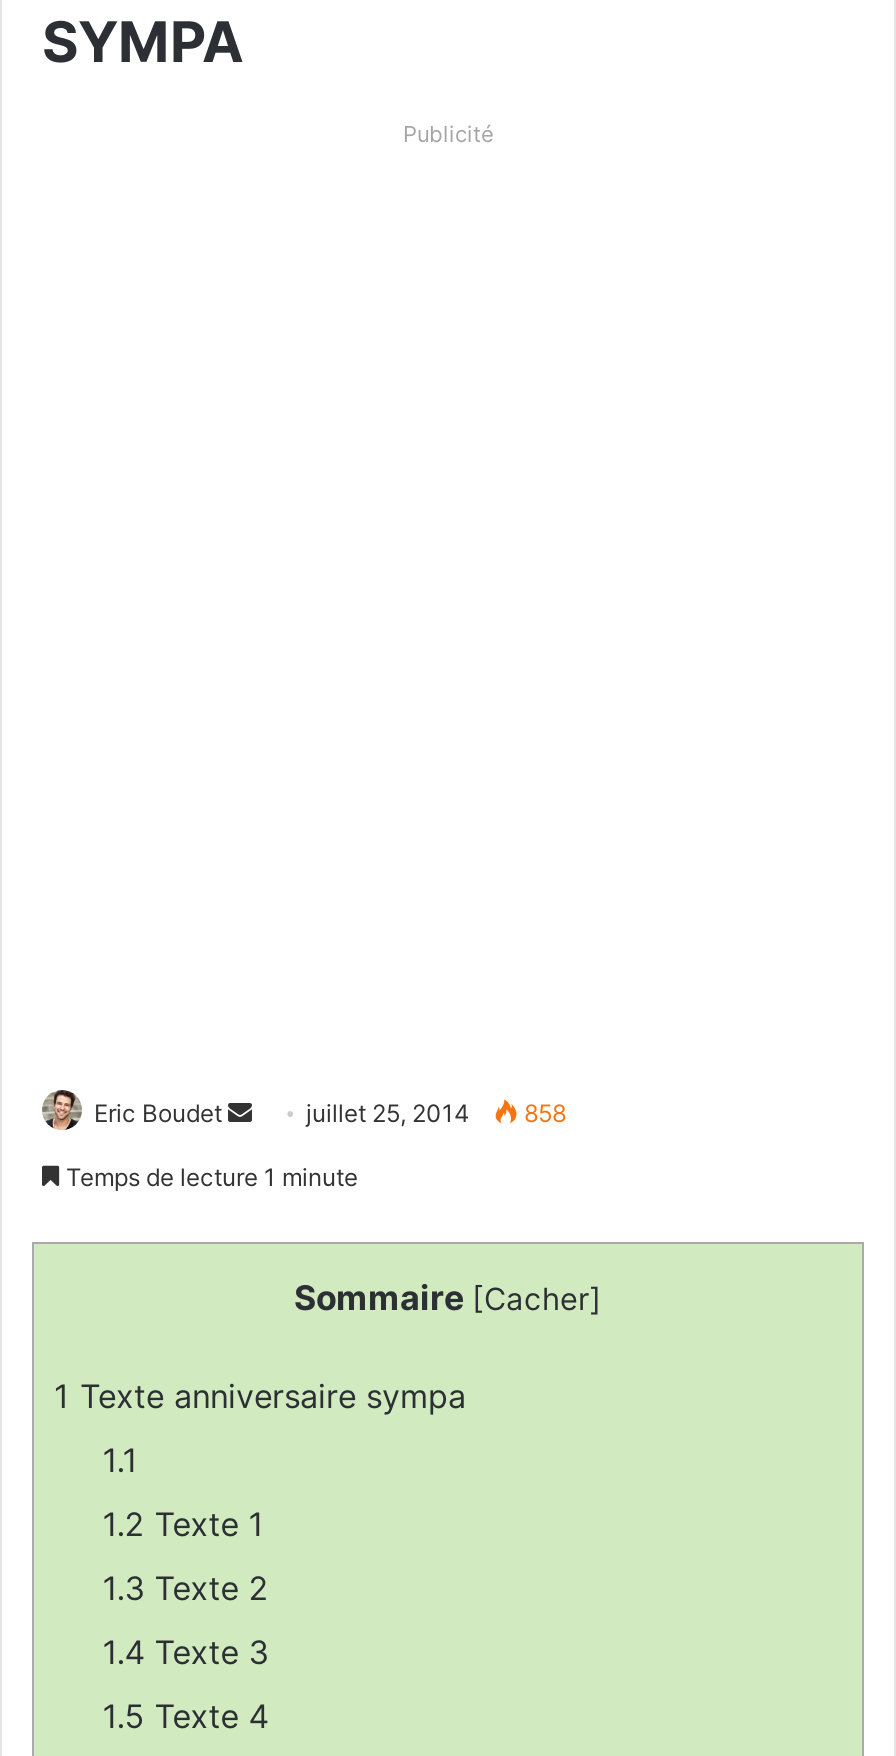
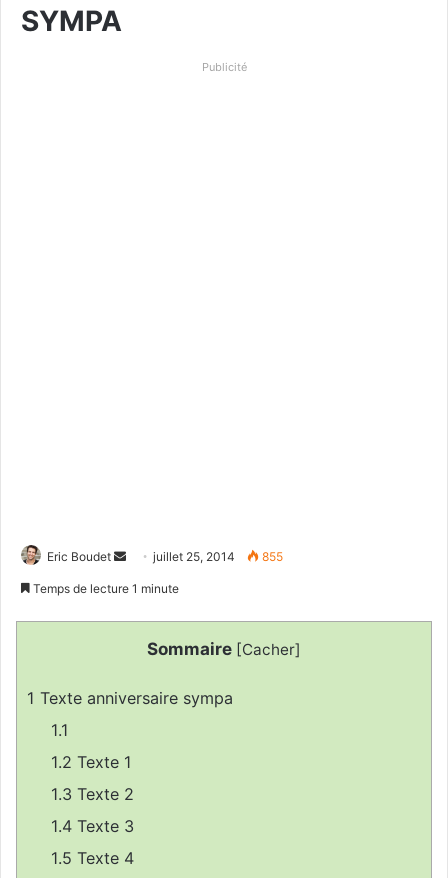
[518,1098,566,1128] 858 -> [259,549,283,564] 855

